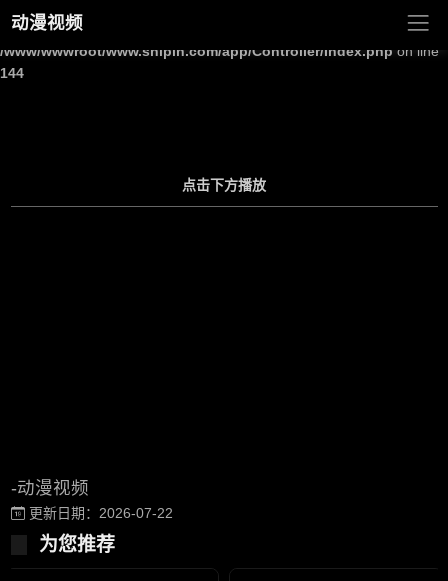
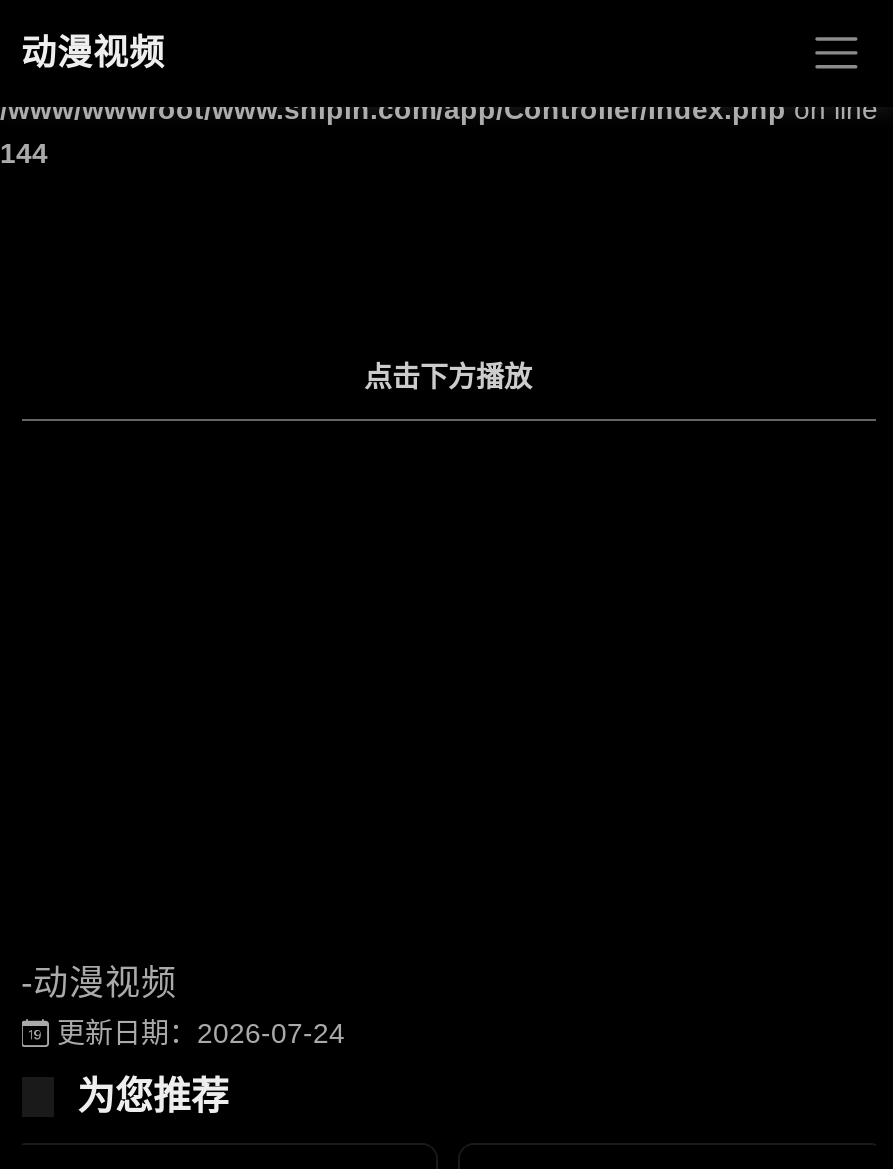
[24,505,172,521] 更新日期：2026-07-22 -> [49,1017,345,1049] 更新日期：2026-07-24

